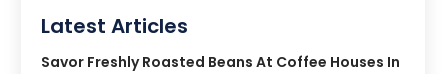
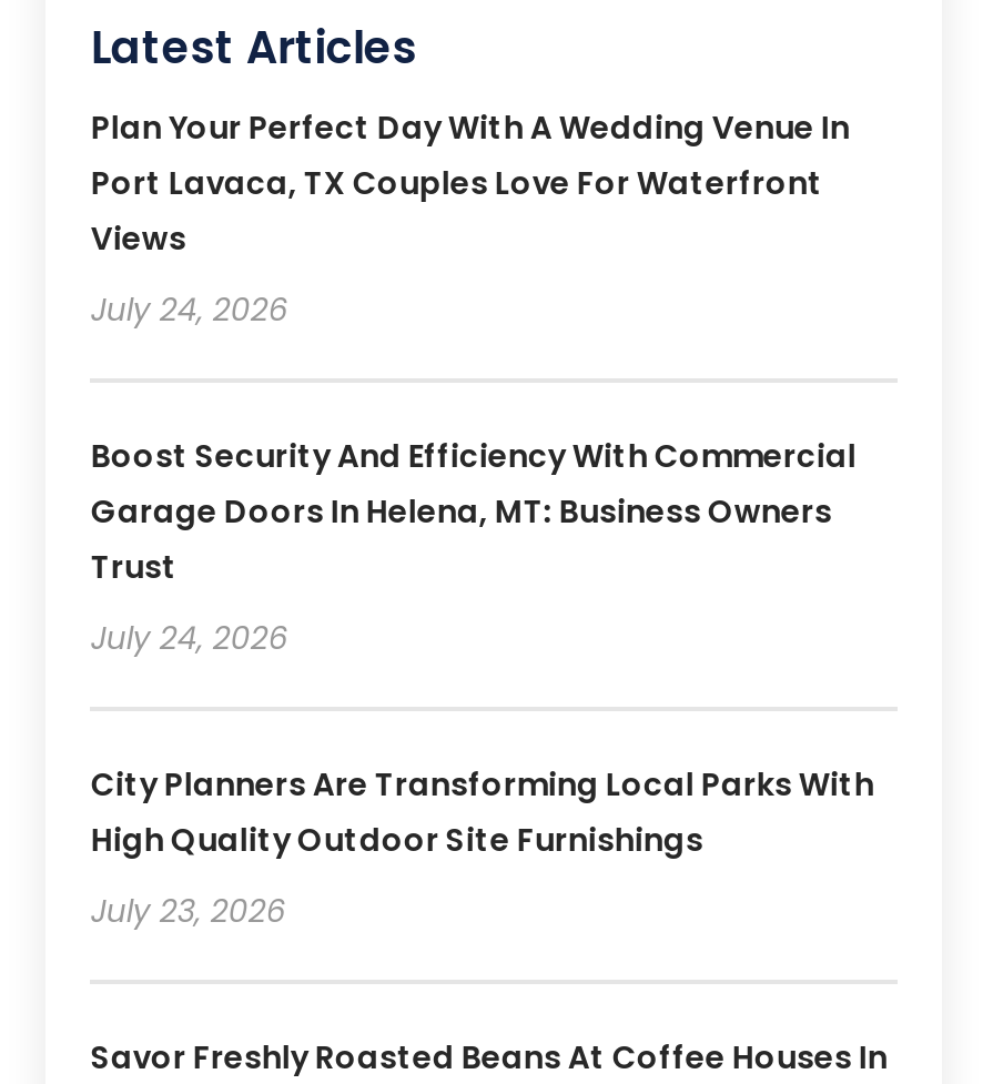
none -> [91,105,874,932] Plan Your Perfect Day With A Wedding Venue In | Port Lavaca, TX Couples Love For Waterfront | Views | July 24, 2026 | Boost Security And Efficiency With Commercial | Garage Doors In Helena, MT: Business Owners | Trust | July 24, 2026 | City Planners Are Transforming Local Parks With | High Quality Outdoor Site Furnishings | July 23, 2026

